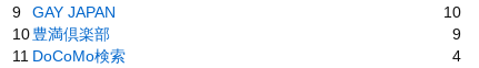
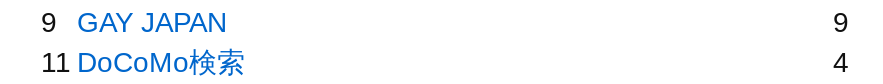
[12,3,461,43] 10 | 10 豊満倶楽部 -> none

